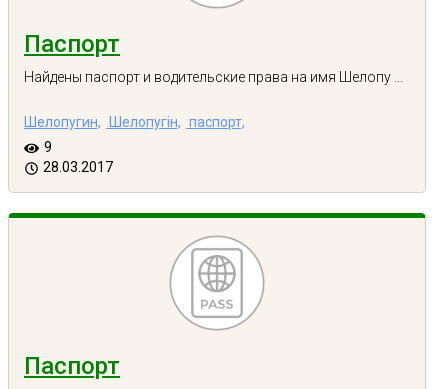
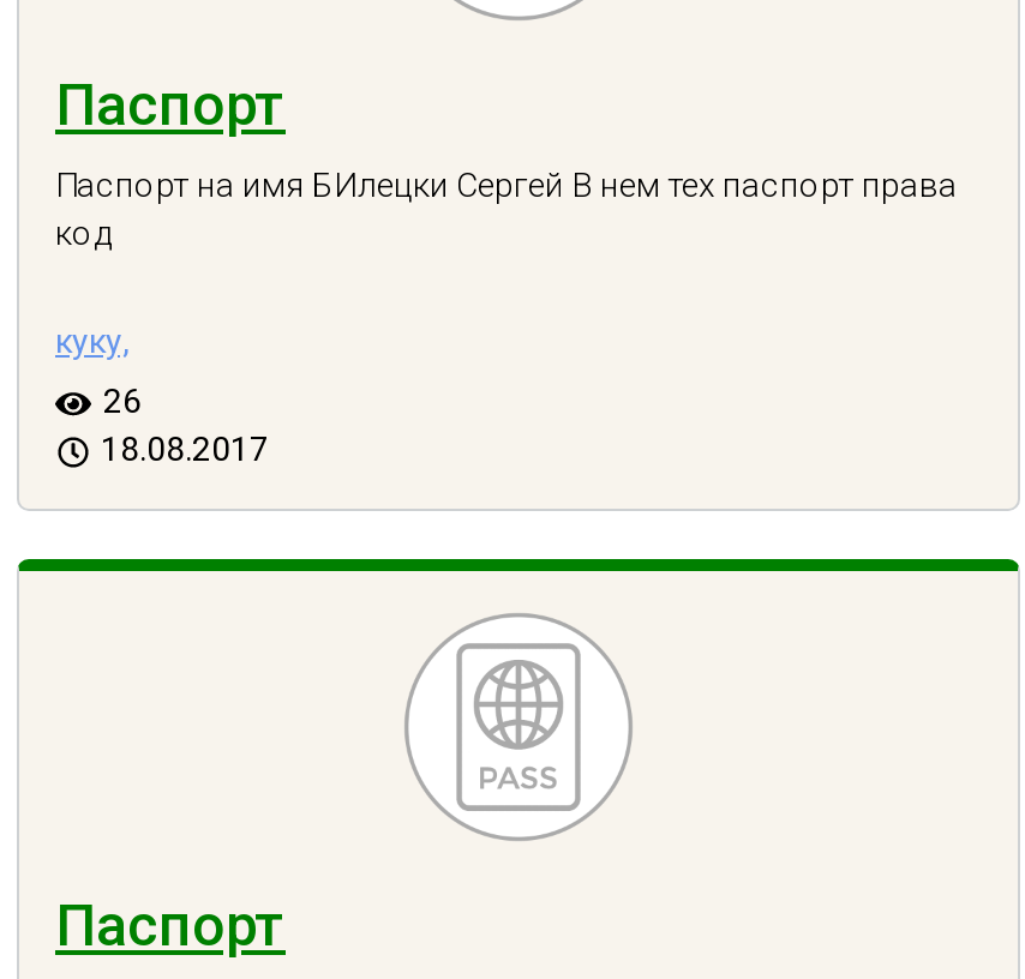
[24,69,403,85] Найдены паспорт и водительские права на имя Шелопу ... -> [55,167,958,253] Паспорт на имя БИлецки Сергей В нем тех паспорт права | код
[24,114,245,130] Шелопугин, Шелопугін, паспорт, -> [55,322,130,361] куку,
[43,139,113,175] 9 | 28.03.2017 -> [101,382,269,469] 26 | 18.08.2017

